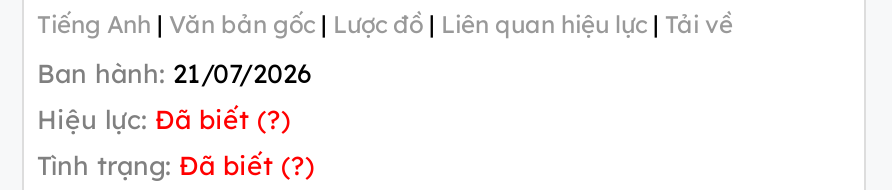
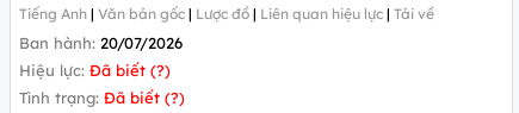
[37,57,311,89] Ban hành: 21/07/2026 -> [18,34,182,53] Ban hành: 20/07/2026

